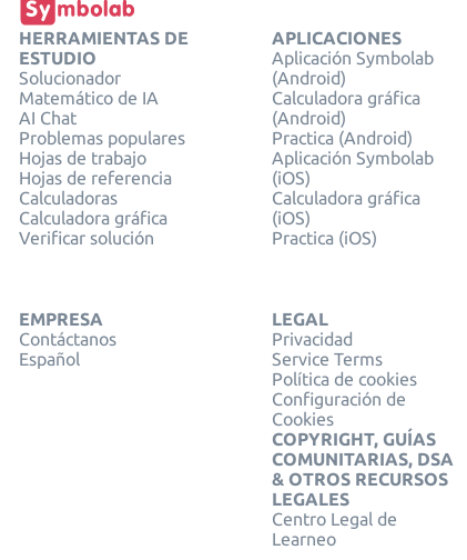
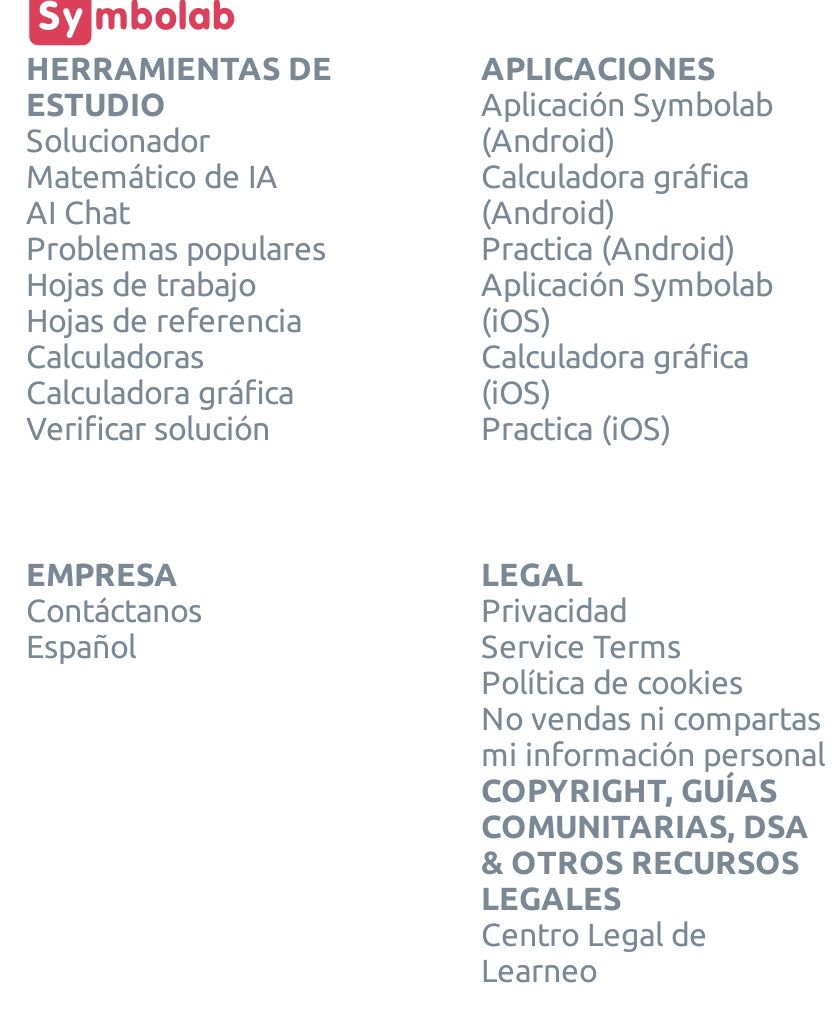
[271,389,405,429] Configuración de | Cookies -> [481,701,825,773] No vendas ni compartas | mi información personal

